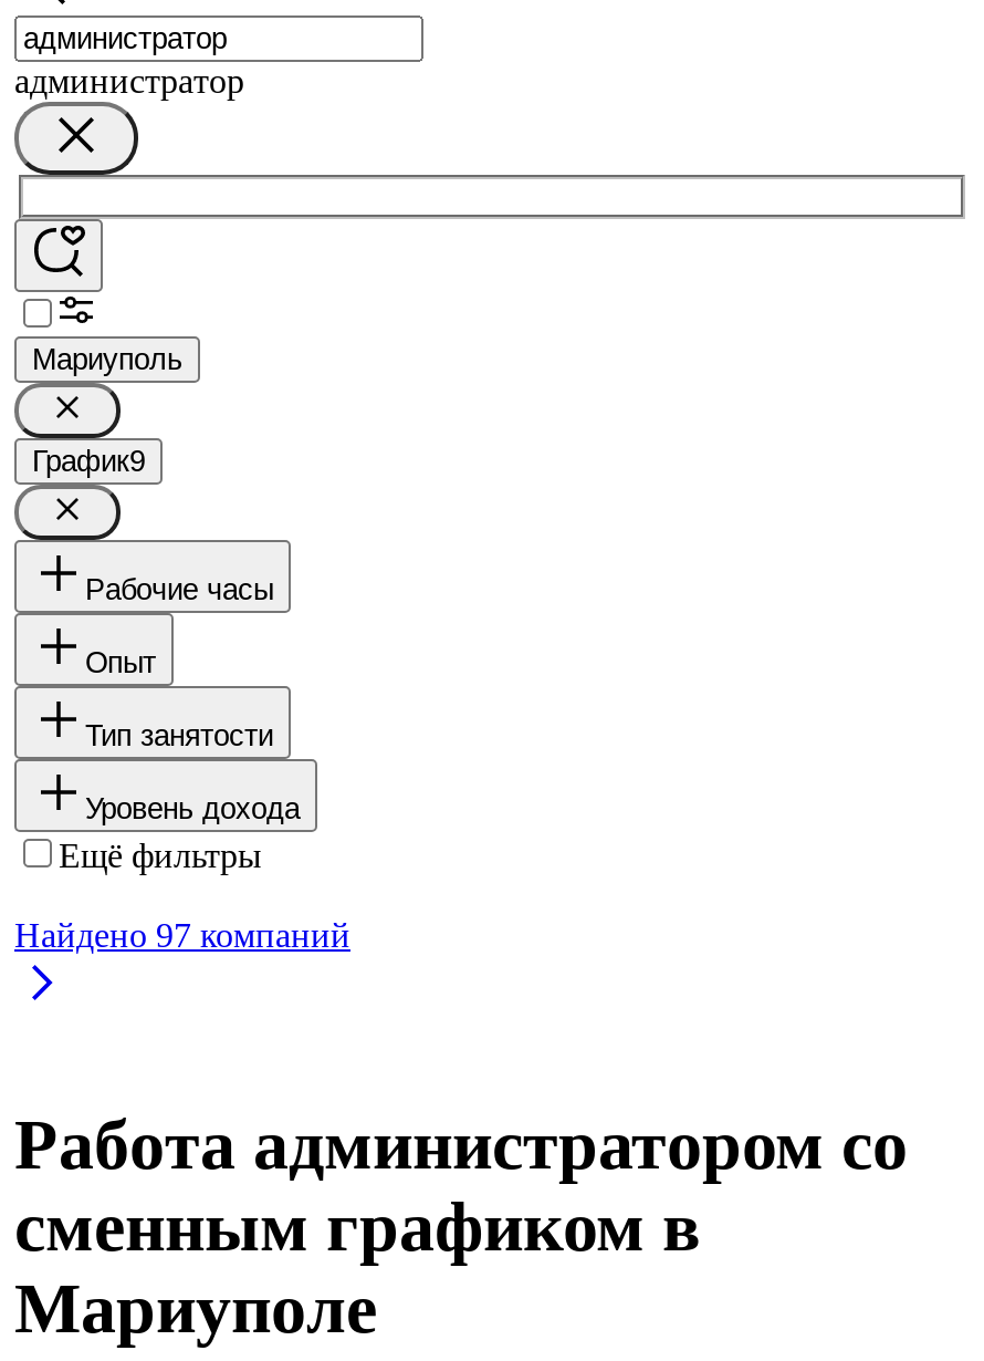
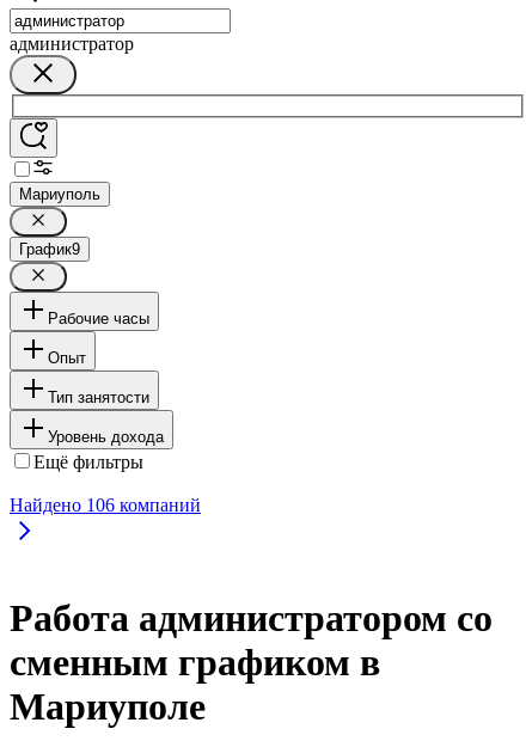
[14,915,350,953] Найдено 97 компаний -> [10,494,201,515] Найдено 106 компаний

